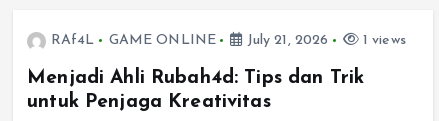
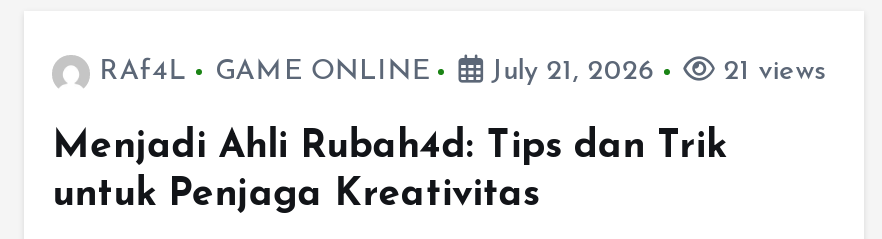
[359,33,406,48] 1 views -> [715,57,826,87] 21 views

